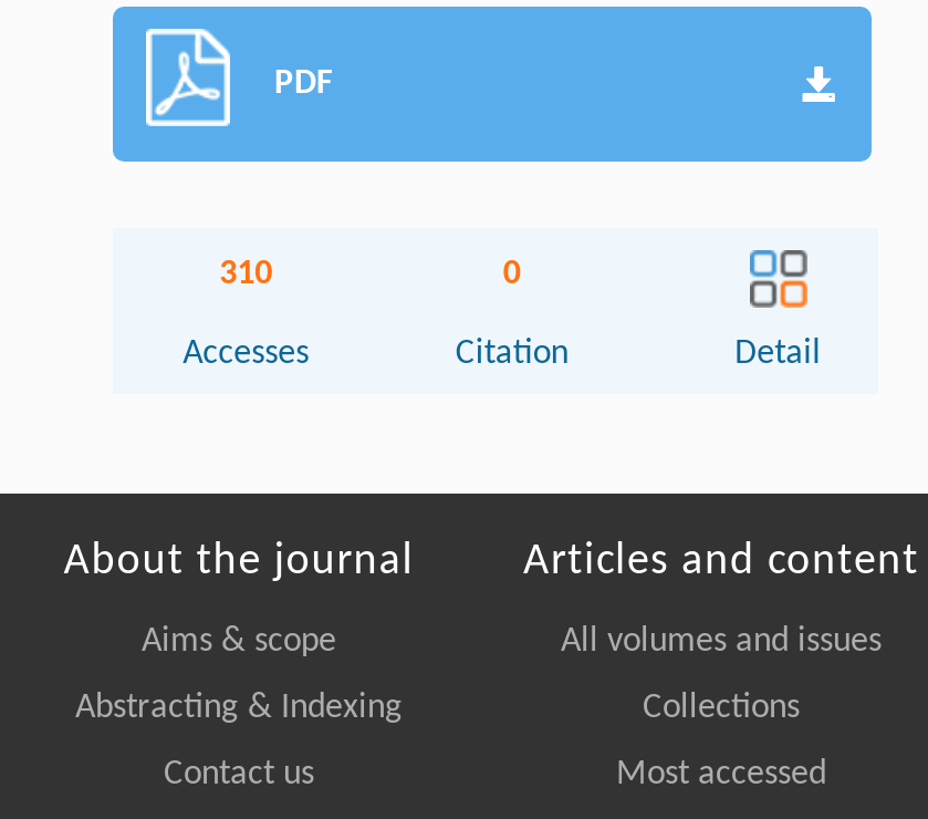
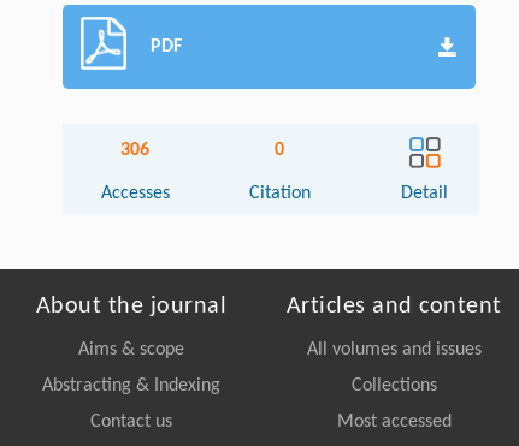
[219,257,272,292] 310 -> [121,141,149,160] 306

